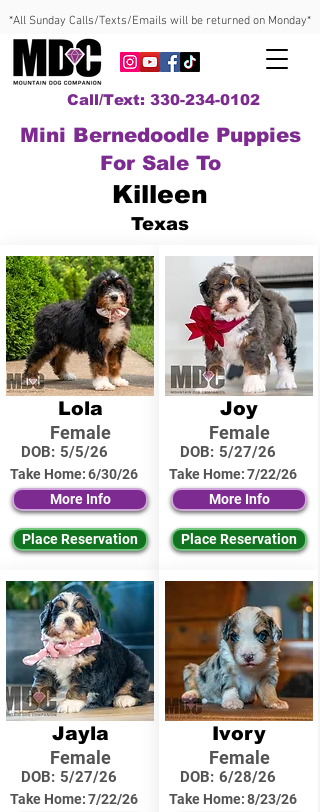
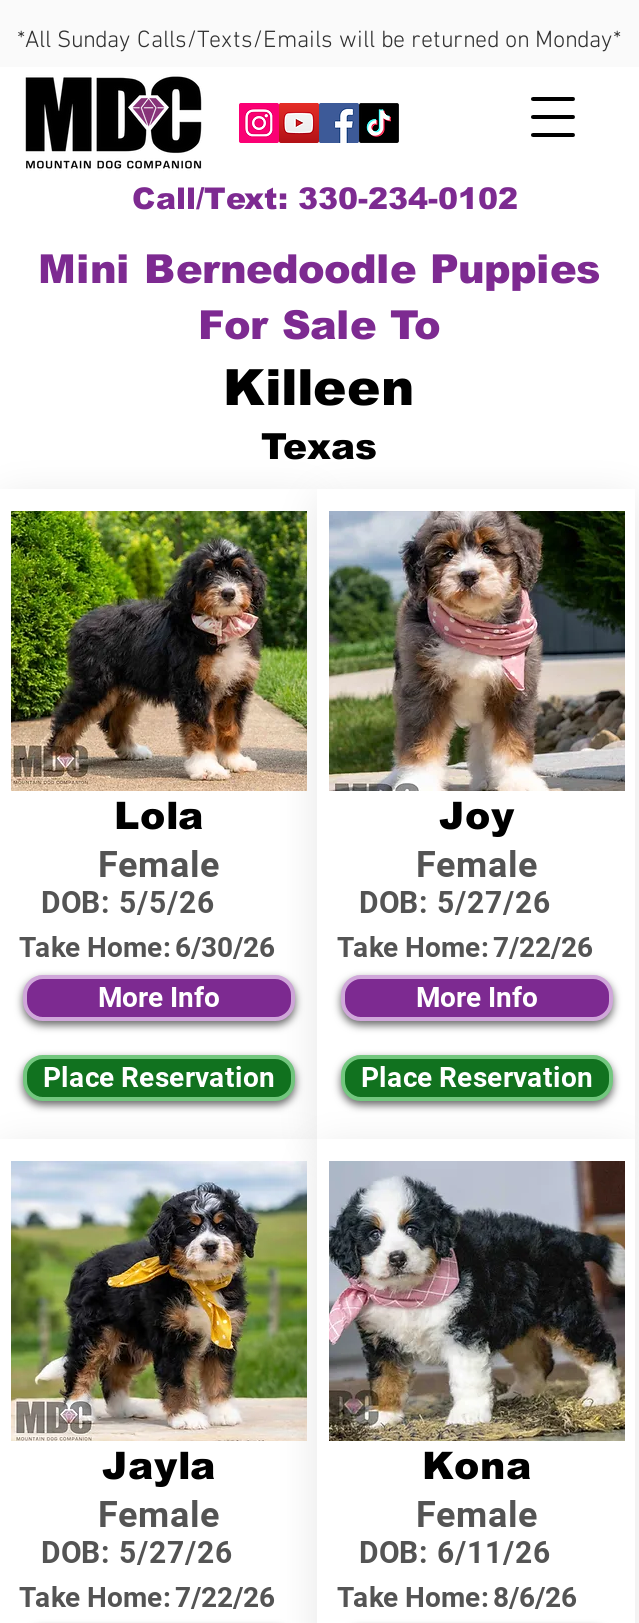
[165,257,314,396] [image] -> [327,509,627,791] [image]
[5,580,155,720] [image] -> [9,1161,309,1437] [image]
[164,580,314,744] [image] | Ivory -> [327,1161,627,1487] [image] | Kona
[180,768,276,786] DOB: 6/28/26 -> [359,1535,551,1571] DOB: 6/11/26
[10,791,297,807] Take Home: 7/22/26 Take Home: 8/23/26 -> [19,1581,577,1613] Take Home: 7/22/26 Take Home: 8/6/26

